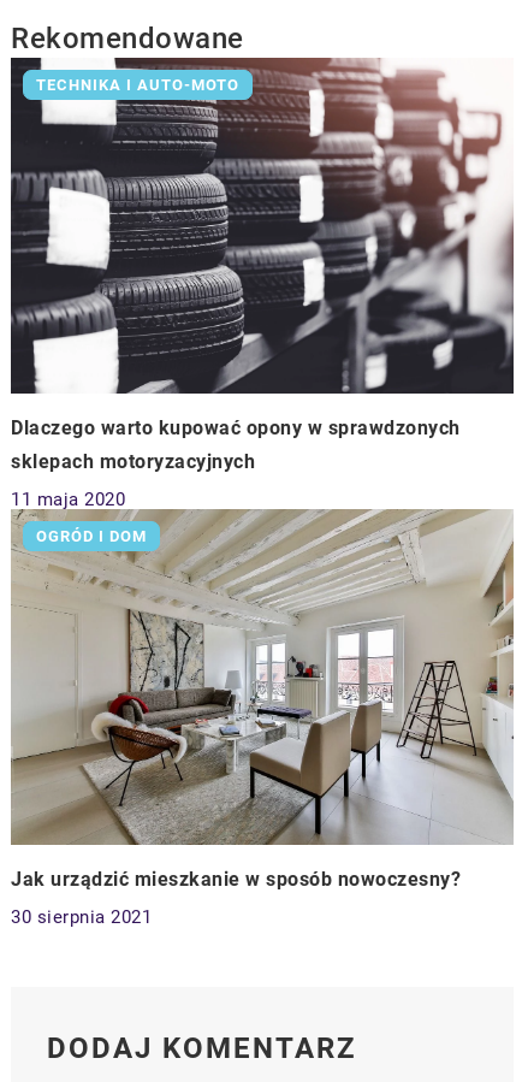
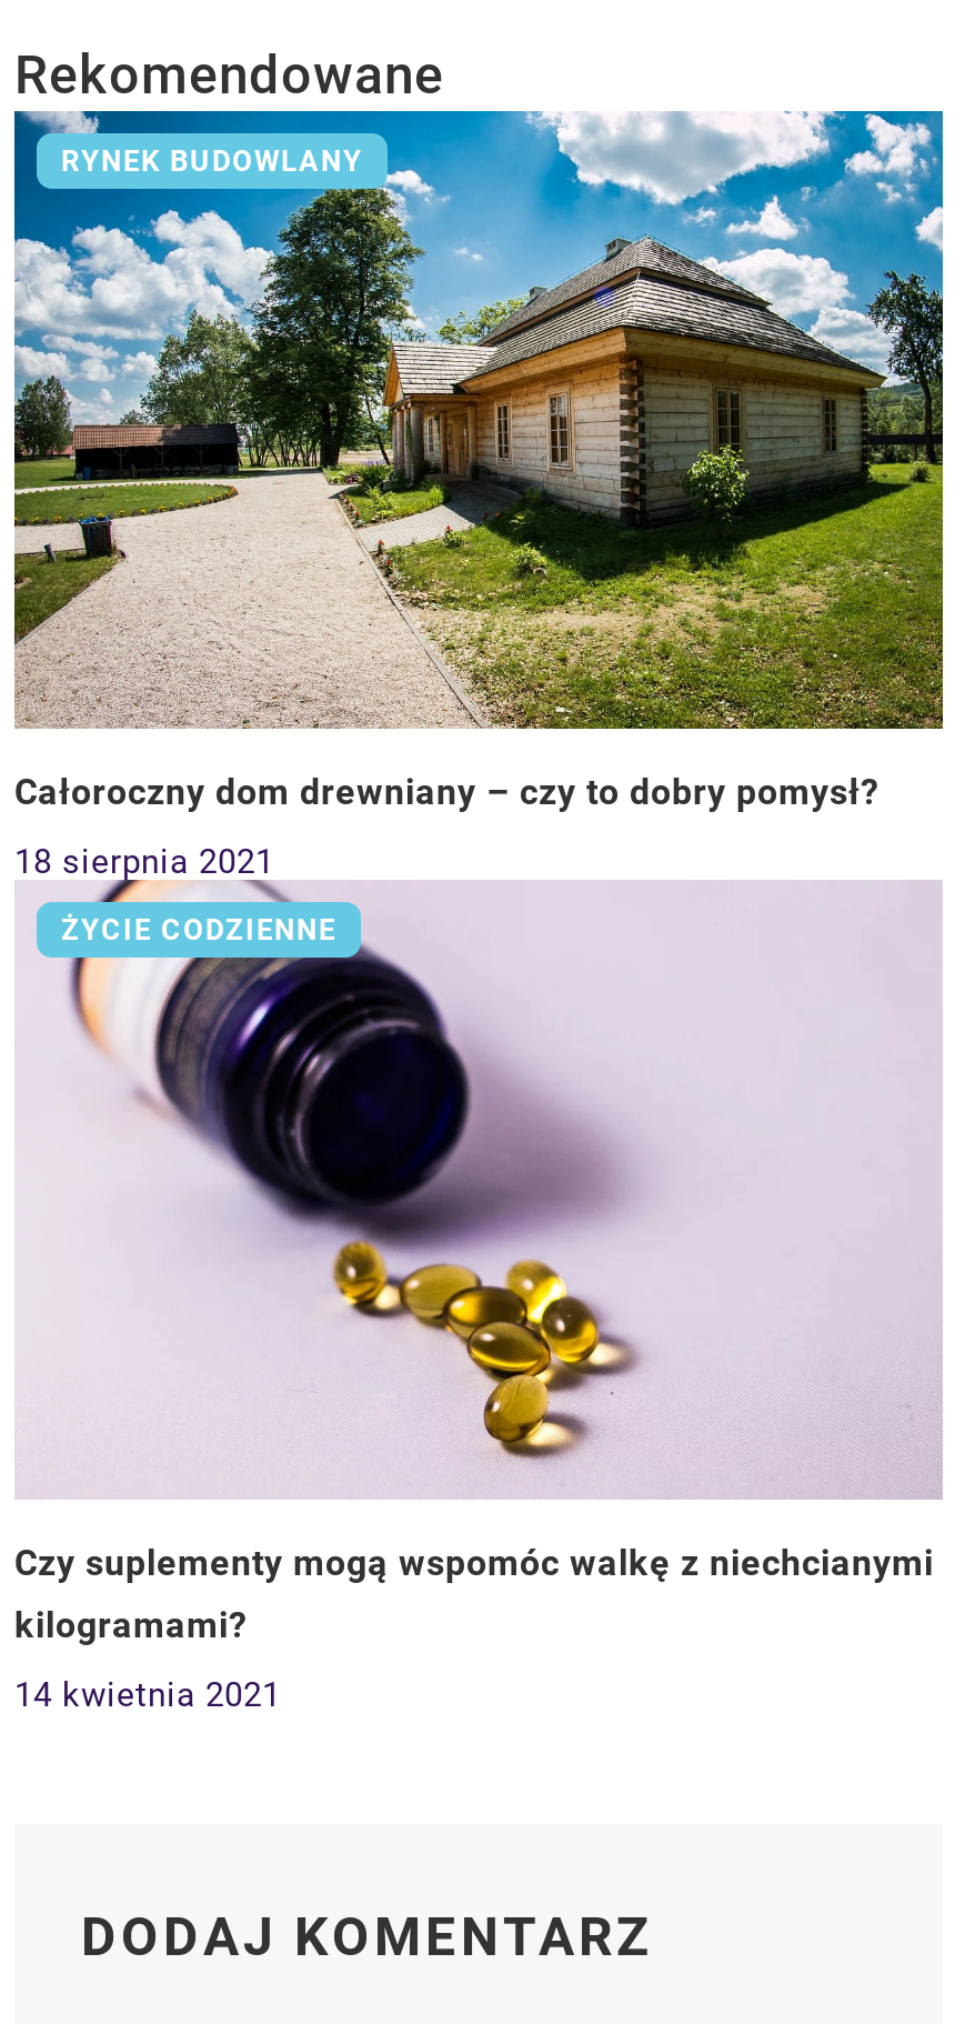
[10,57,515,395] [image] | TECHNIKA I AUTO-MOTO -> [12,108,945,732] [image] | RYNEK BUDOWLANY
[11,416,460,439] Dlaczego warto kupować opony w sprawdzonych -> [14,772,879,814] Całoroczny dom drewniany – czy to dobry pomysł?
[11,450,255,473] sklepach motoryzacyjnych -> [14,843,274,883] 18 sierpnia 2021
[10,477,515,824] [image] | 11 maja 2020 -> [14,881,943,1525] [image] | ŻYCIE CODZIENNE
[36,527,147,545] OGRÓD I DOM -> [14,1542,934,1584] Czy suplementy mogą wspomóc walkę z niechcianymi
[11,867,461,890] Jak urządzić mieszkanie w sposób nowoczesny? -> [14,1604,248,1646] kilogramami?
[11,906,152,927] 30 sierpnia 2021 -> [14,1675,281,1715] 14 kwietnia 2021

